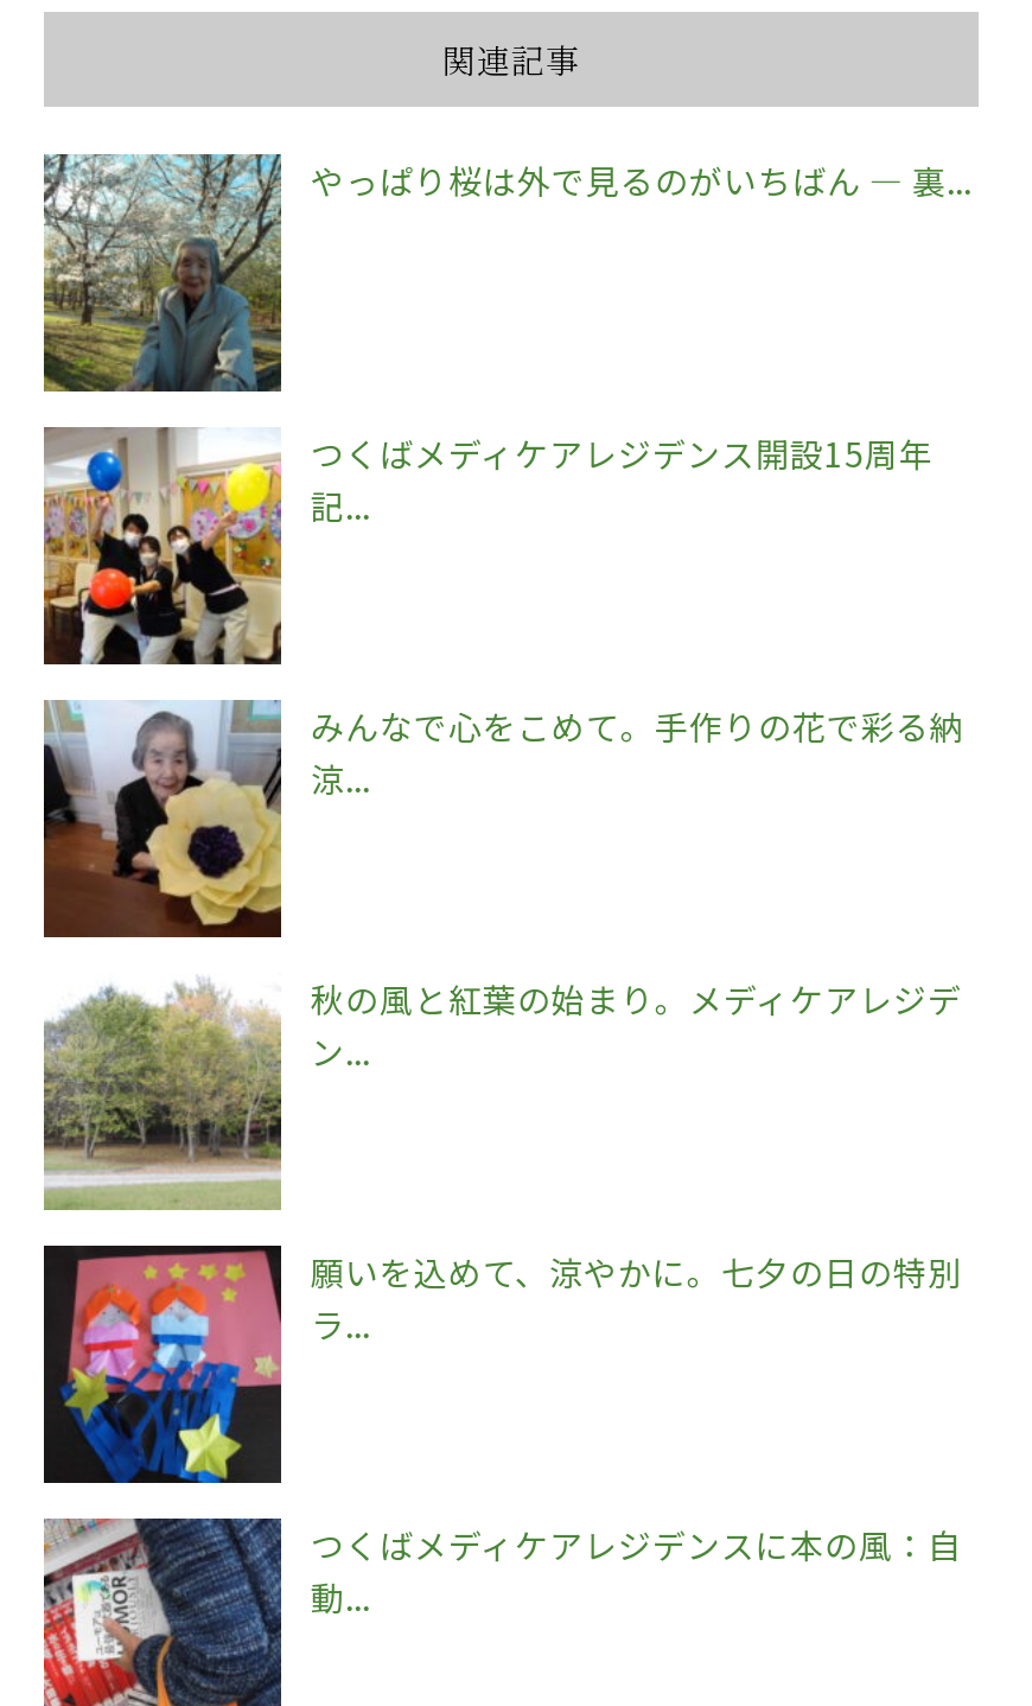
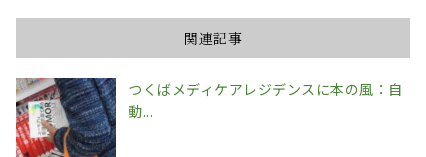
[42,154,971,394] [image] | やっぱり桜は外で見るのがいちばん ― 裏... -> none
[42,425,933,667] [image] | つくばメディケアレジデンス開設15周年 | 記... -> none
[42,698,964,940] [image] | みんなで心をこめて。手作りの花で彩る納 | 涼... -> none
[42,975,962,1212] [image] | 秋の風と紅葉の始まり。メディケアレジデ | ン... -> none
[44,1243,962,1485] [image] | 願いを込めて、涼やかに。七夕の日の特別 | ラ... -> none

